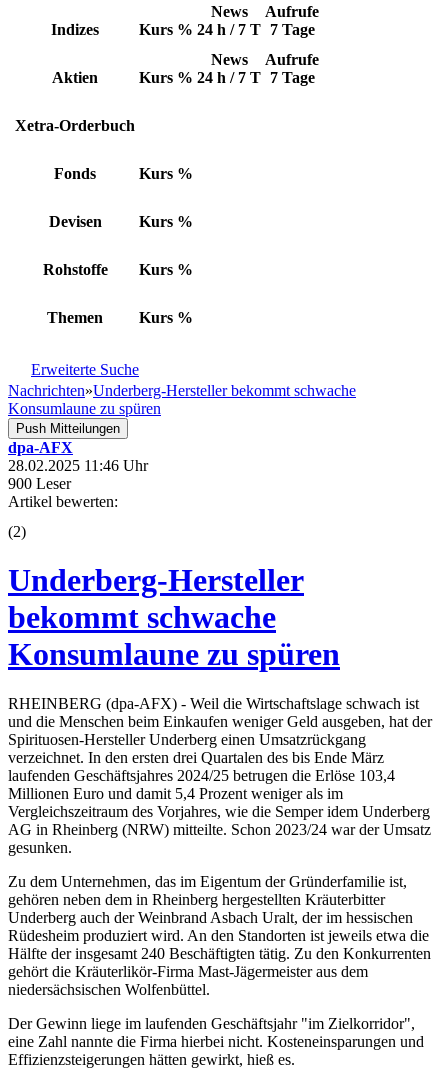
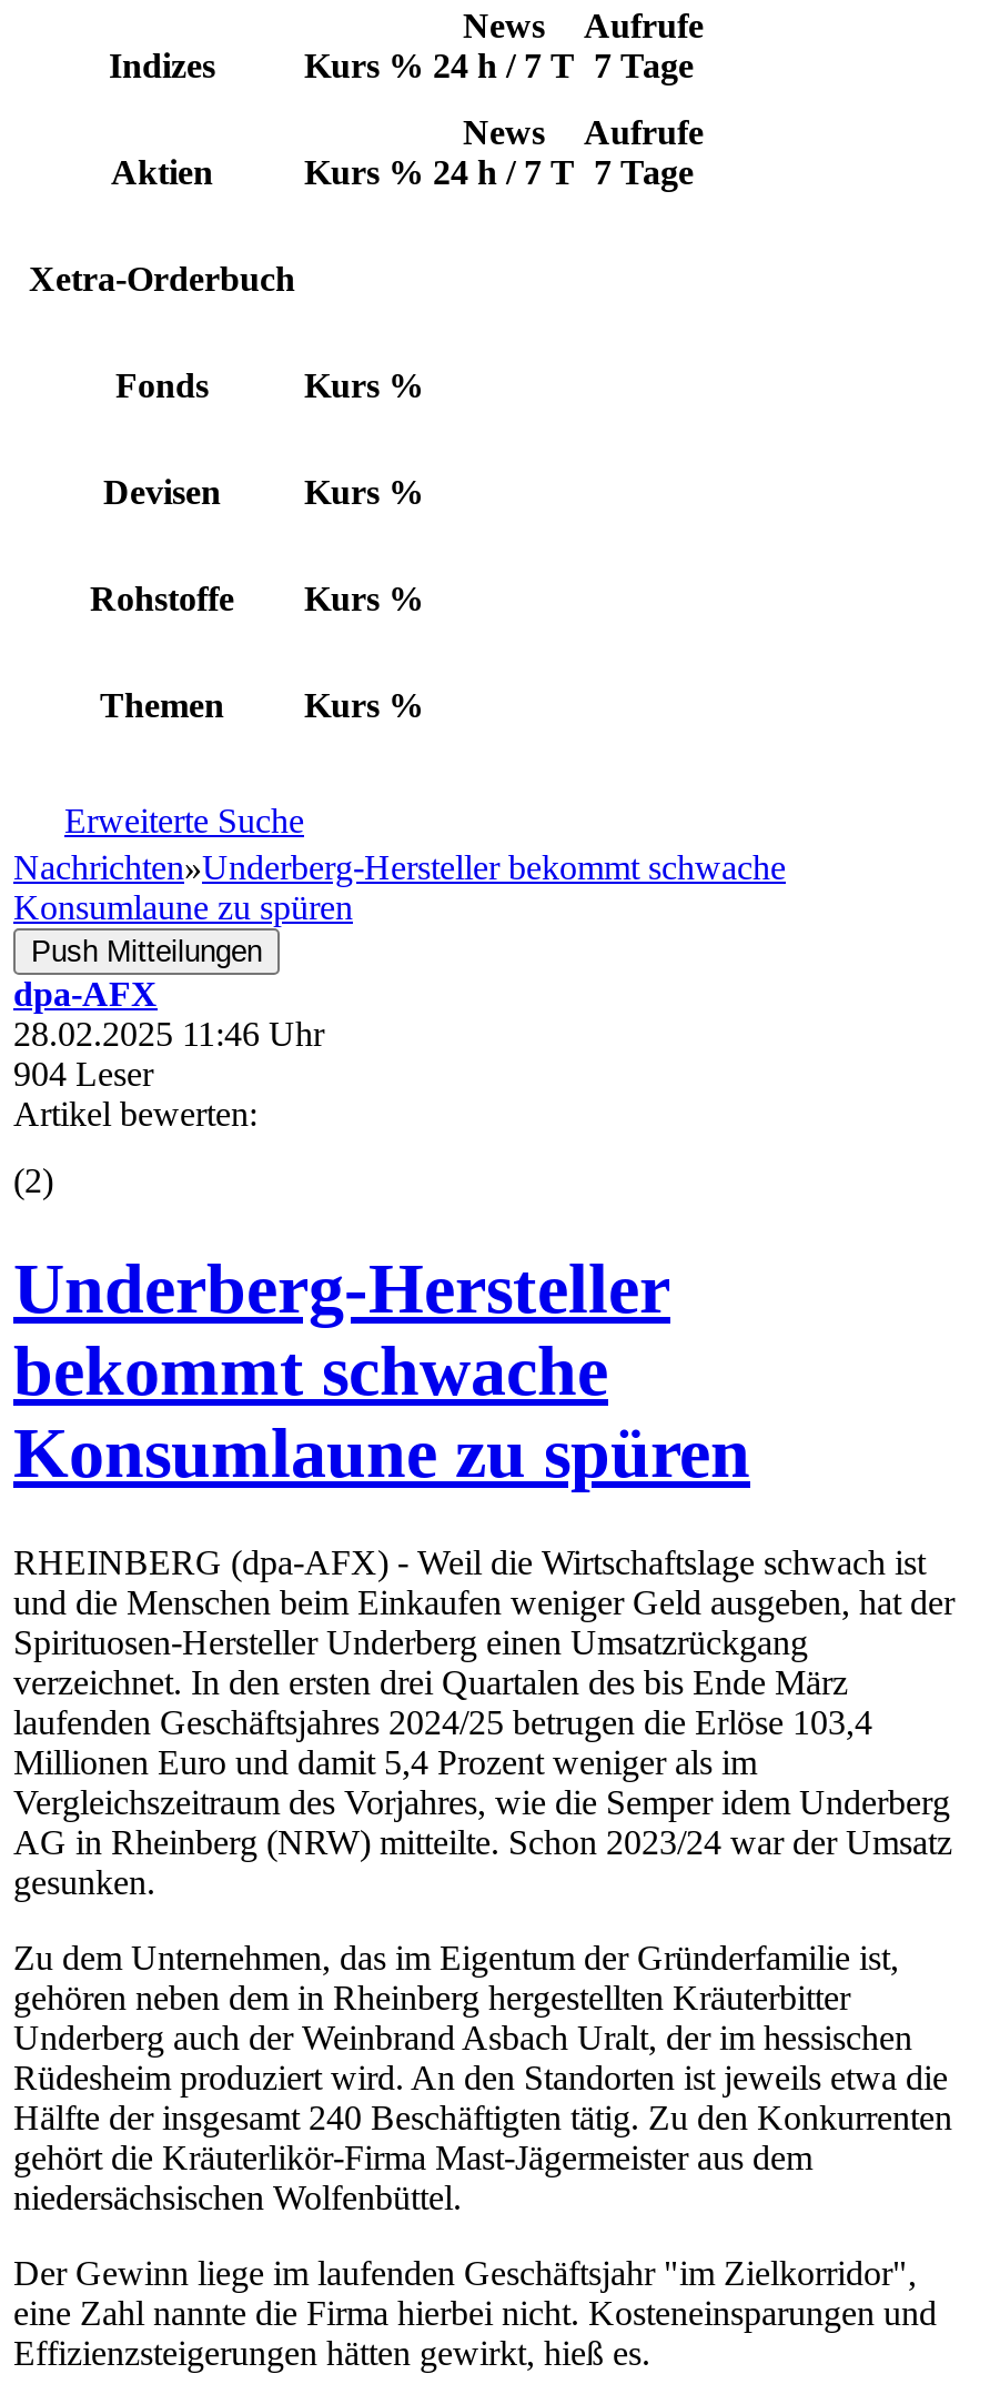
[8,475,71,492] 900 Leser -> [13,1055,153,1093] 904 Leser

